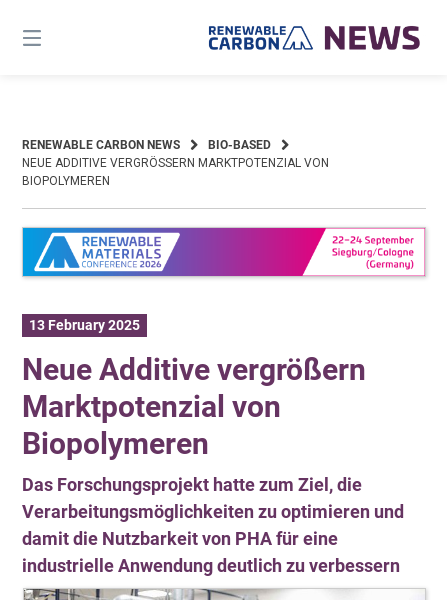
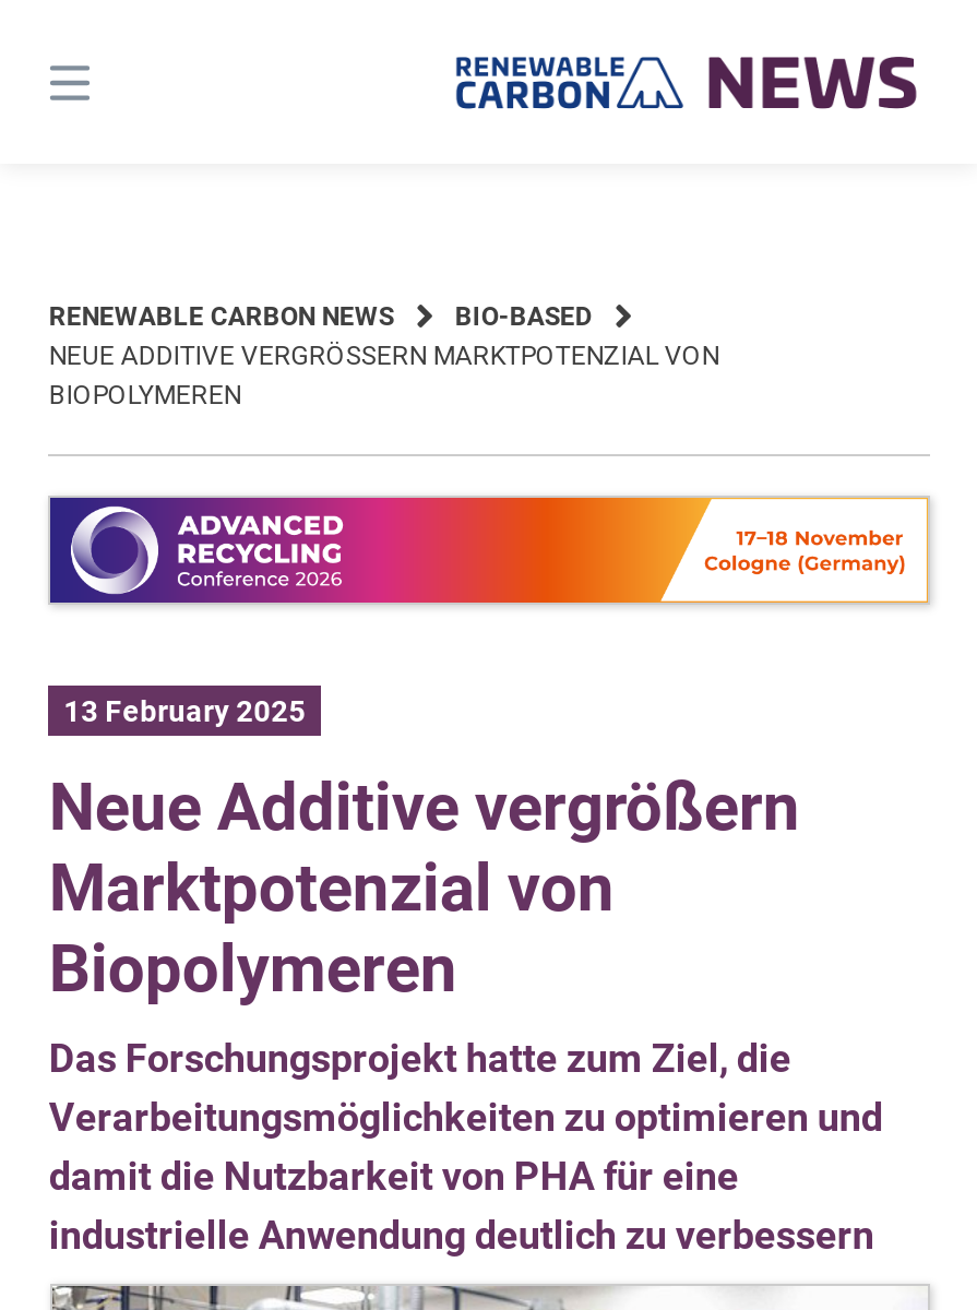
[22,227,425,277] [image] -> [48,496,928,605] [image]

